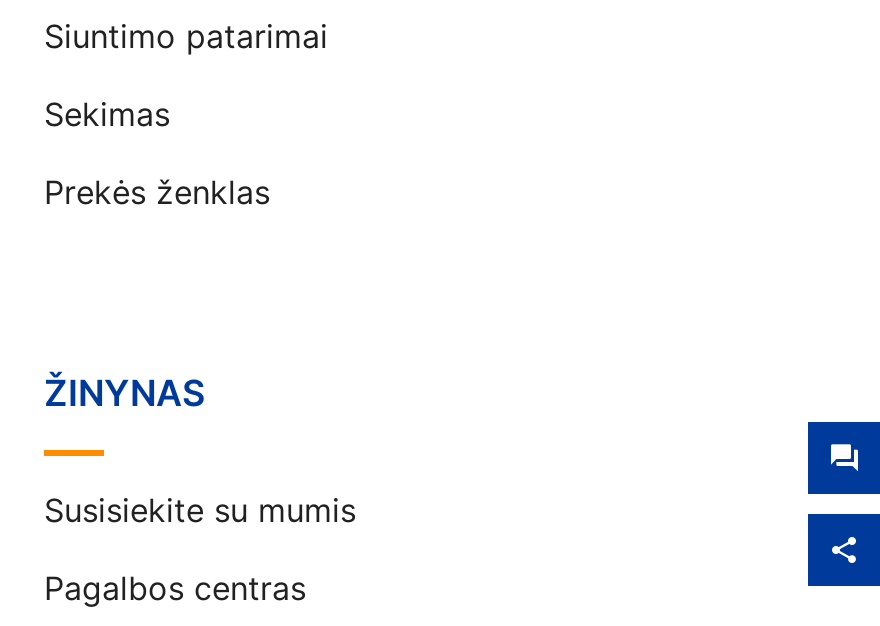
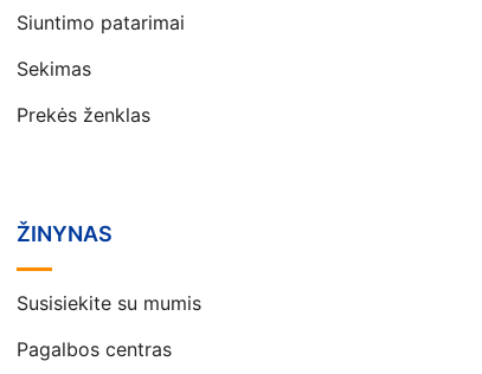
[806,420,874,496] [image] -> none
[806,512,874,588] [image] -> none

